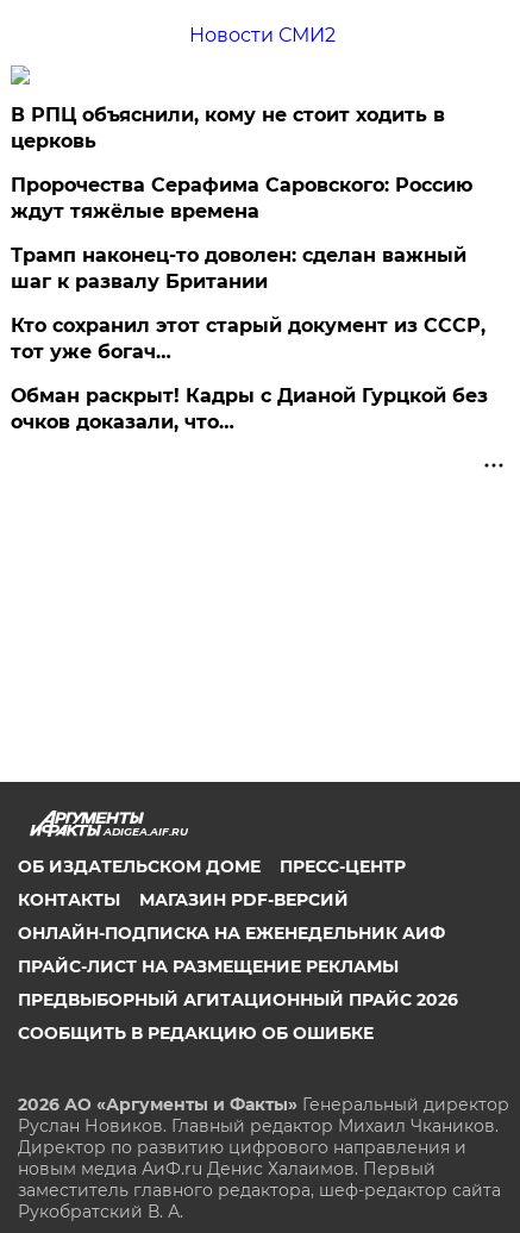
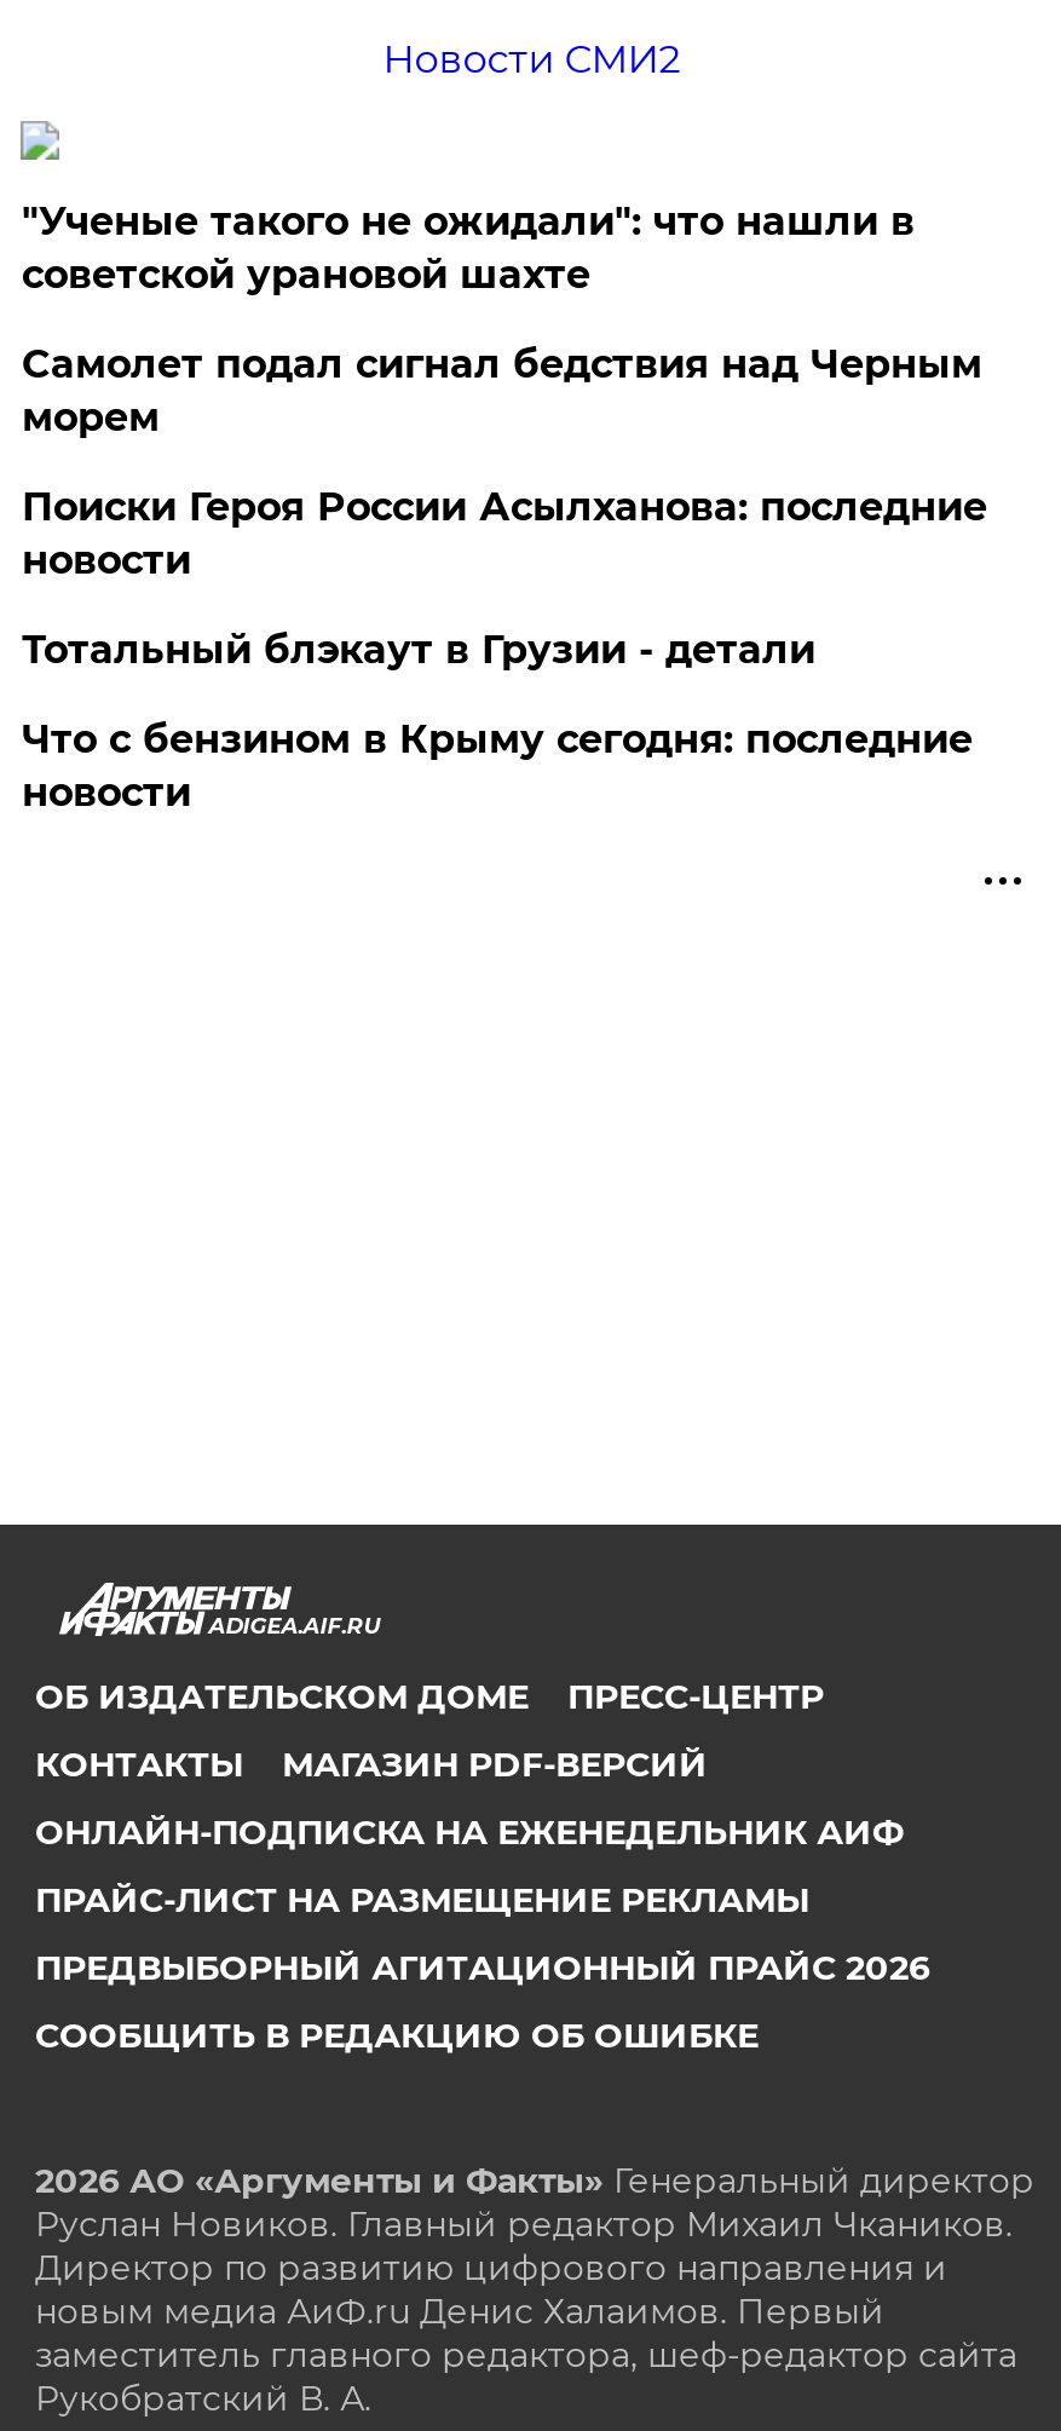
[11,103,446,152] В РПЦ объяснили, кому не стоит ходить в | церковь -> [22,198,914,297] "Ученые такого не ожидали": что нашли в | советской урановой шахте
[11,174,473,222] Пророчества Серафима Саровского: Россию | ждут тяжёлые времена -> [22,341,982,440] Самолет подал сигнал бедствия над Черным | морем
[11,244,467,293] Трамп наконец-то доволен: сделан важный | шаг к развалу Британии -> [22,484,987,583] Поиски Героя России Асылханова: последние | новости
[11,314,486,363] Кто сохранил этот старый документ из СССР, | тот уже богач… -> [22,627,815,673] Тотальный блэкаут в Грузии - детали
[11,384,488,433] Обман раскрыт! Кадры с Дианой Гурцкой без | очков доказали, что… -> [22,716,972,815] Что с бензином в Крыму сегодня: последние | новости

